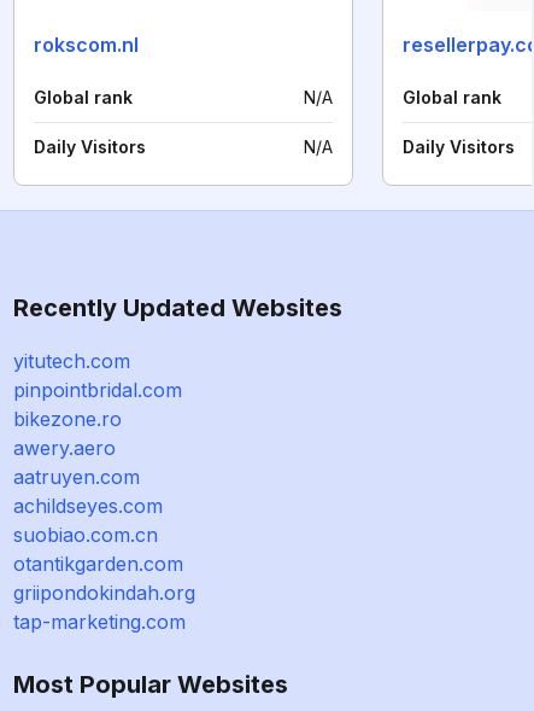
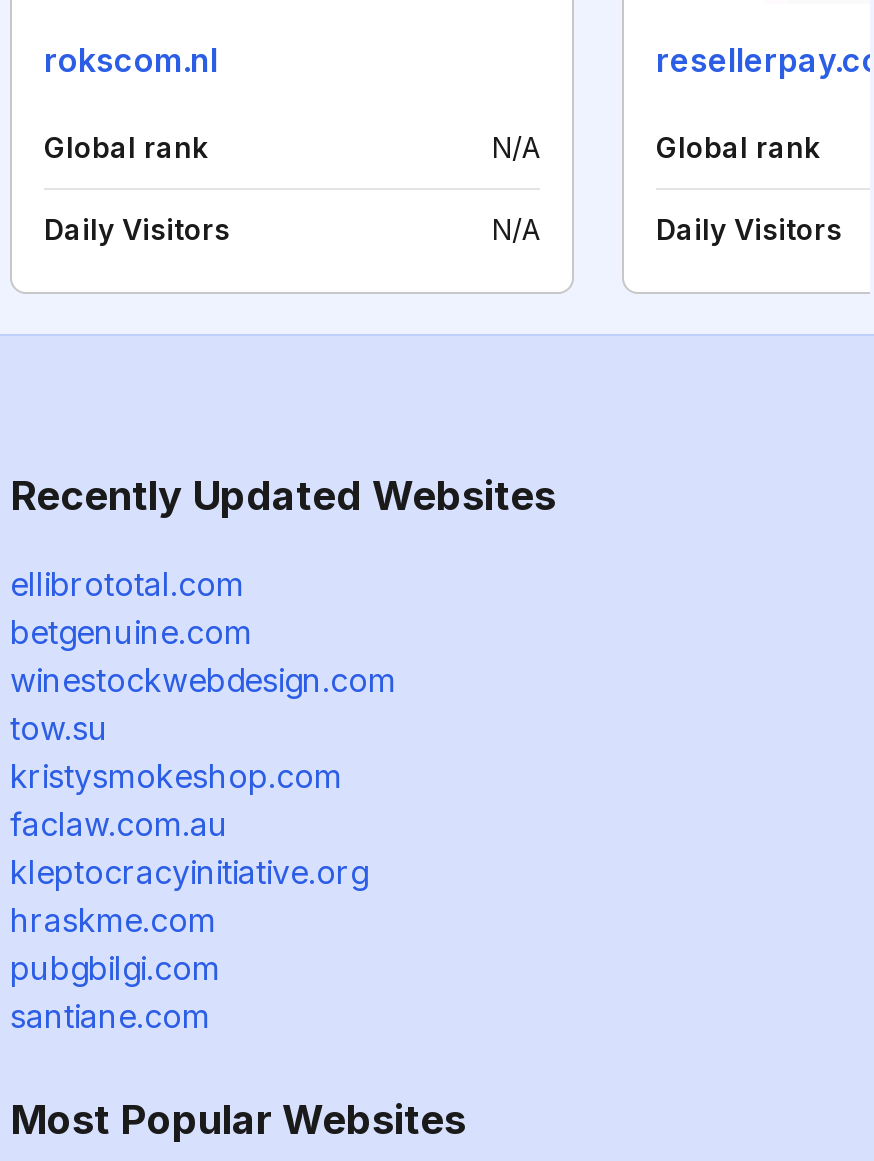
[13,349,195,634] yitutech.com | pinpointbridal.com | bikezone.ro | awery.aero | aatruyen.com | achildseyes.com | suobiao.com.cn | otantikgarden.com | griipondokindah.org | tap-marketing.com -> [10,564,396,1036] ellibrototal.com | betgenuine.com | winestockwebdesign.com | tow.su | kristysmokeshop.com | faclaw.com.au | kleptocracyinitiative.org | hraskme.com | pubgbilgi.com | santiane.com

